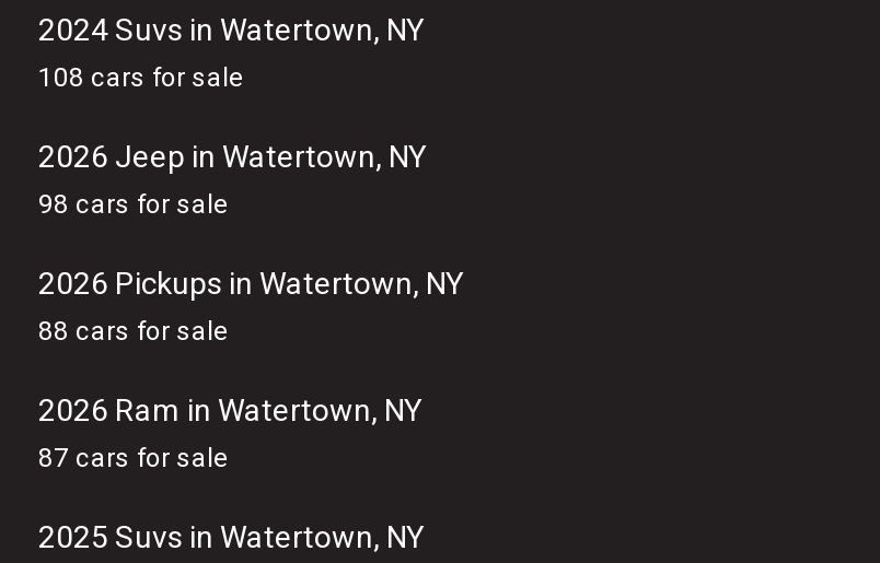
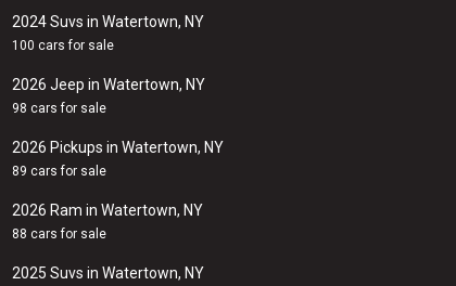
[38,62,244,93] 108 cars for sale -> [12,38,114,53] 100 cars for sale
[38,316,229,347] 88 cars for sale -> [12,164,106,179] 89 cars for sale
[38,443,229,473] 87 cars for sale -> [12,226,106,242] 88 cars for sale

